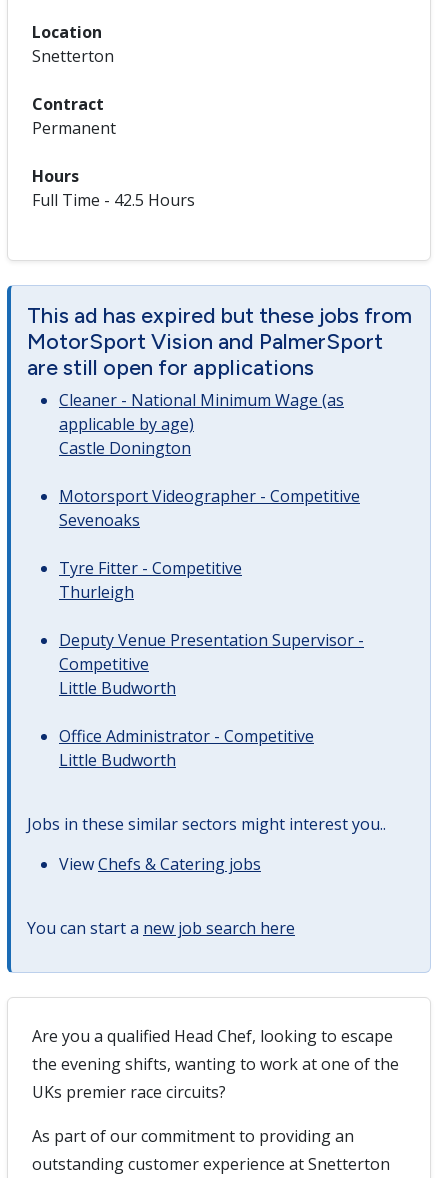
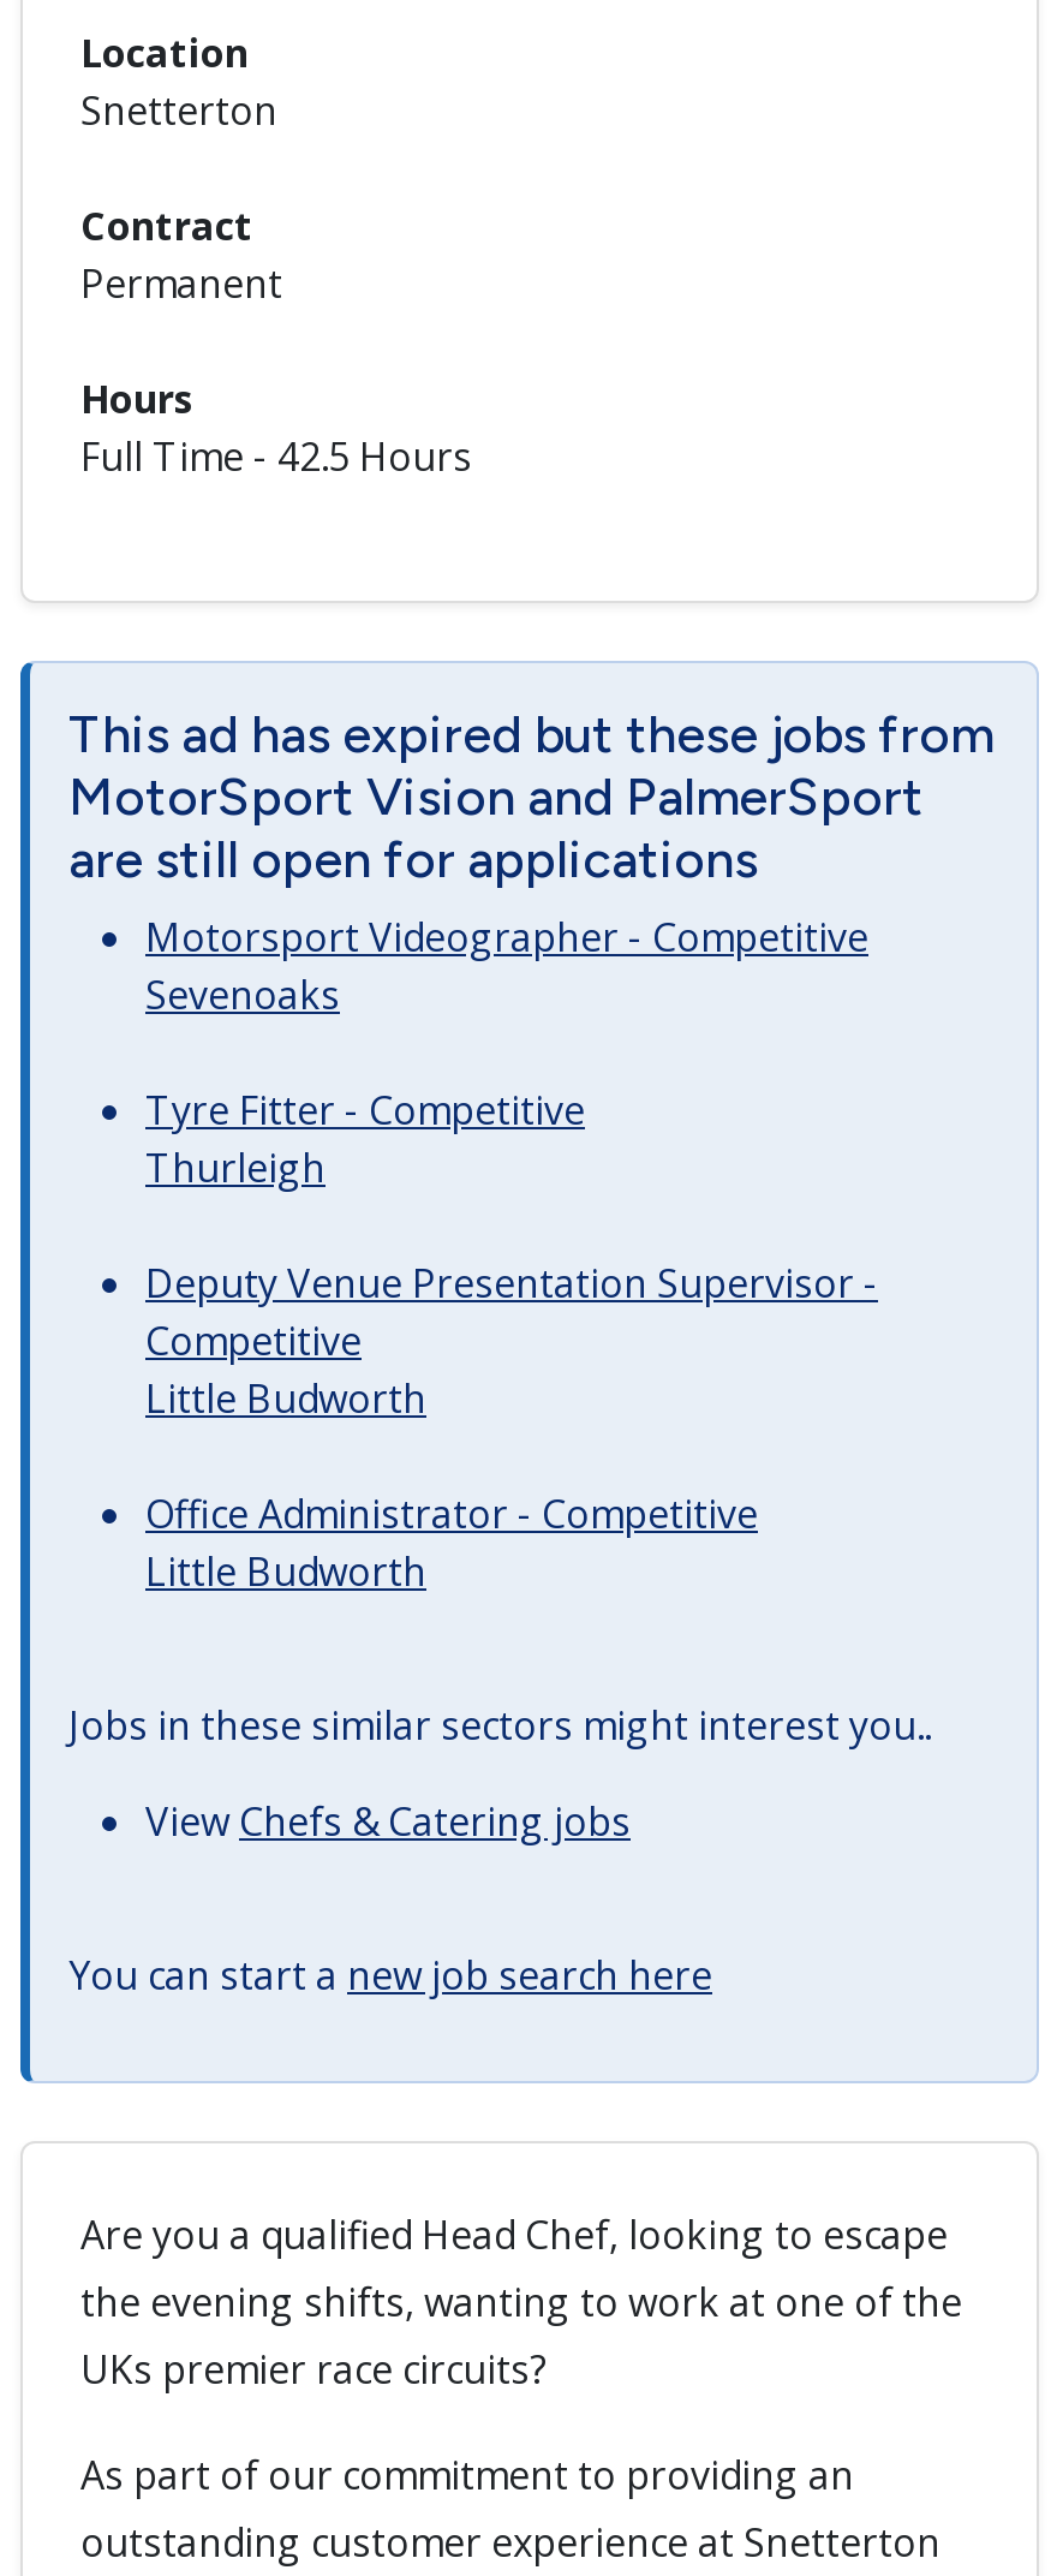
[59,389,344,459] Cleaner - National Minimum Wage (as | applicable by age) | Castle Donington -> none

